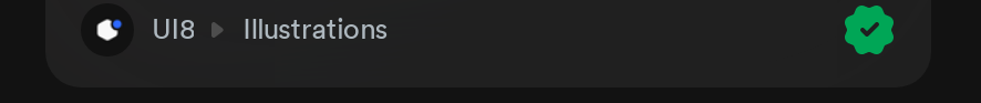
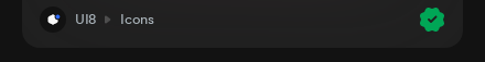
[243,10,388,47] Illustrations -> [120,10,154,28] Icons

